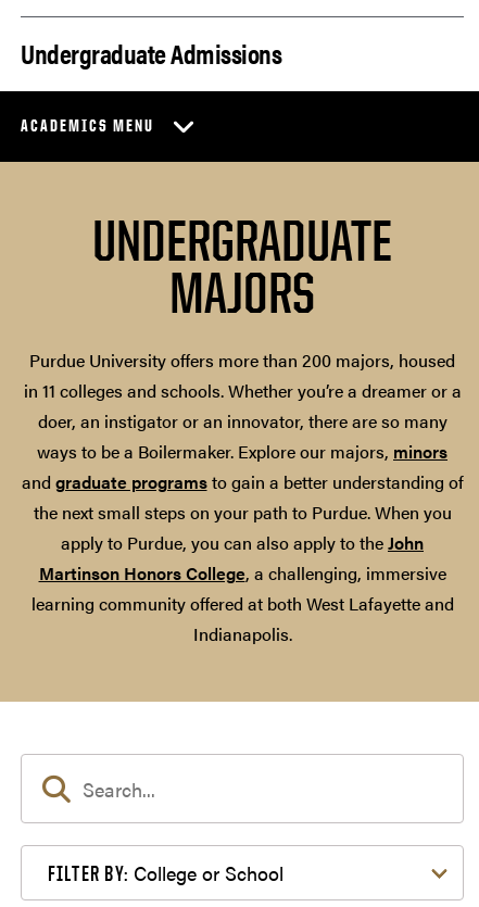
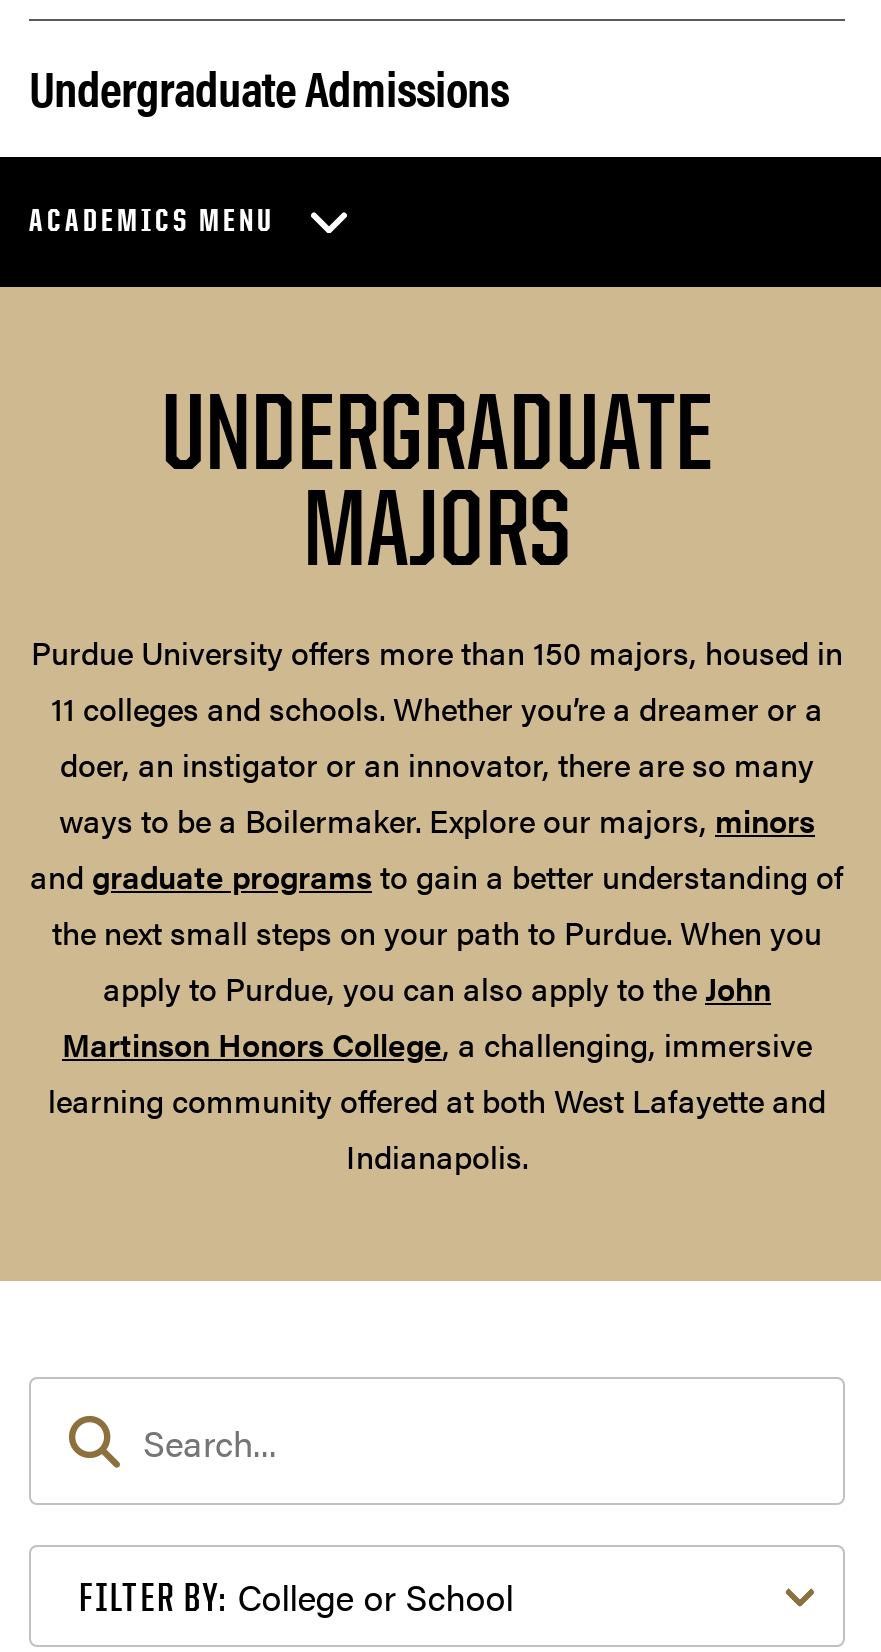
[23,348,461,403] Purdue University offers more than 200 majors, housed | in 11 colleges and schools. Whether you’re a dreamer or a -> [31,629,843,731] Purdue University offers more than 150 majors, housed in | 11 colleges and schools. Whether you’re a dreamer or a

